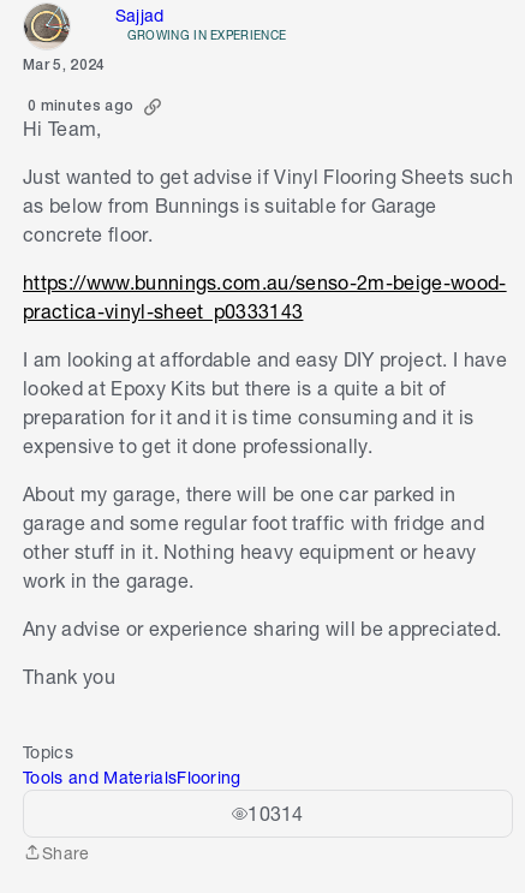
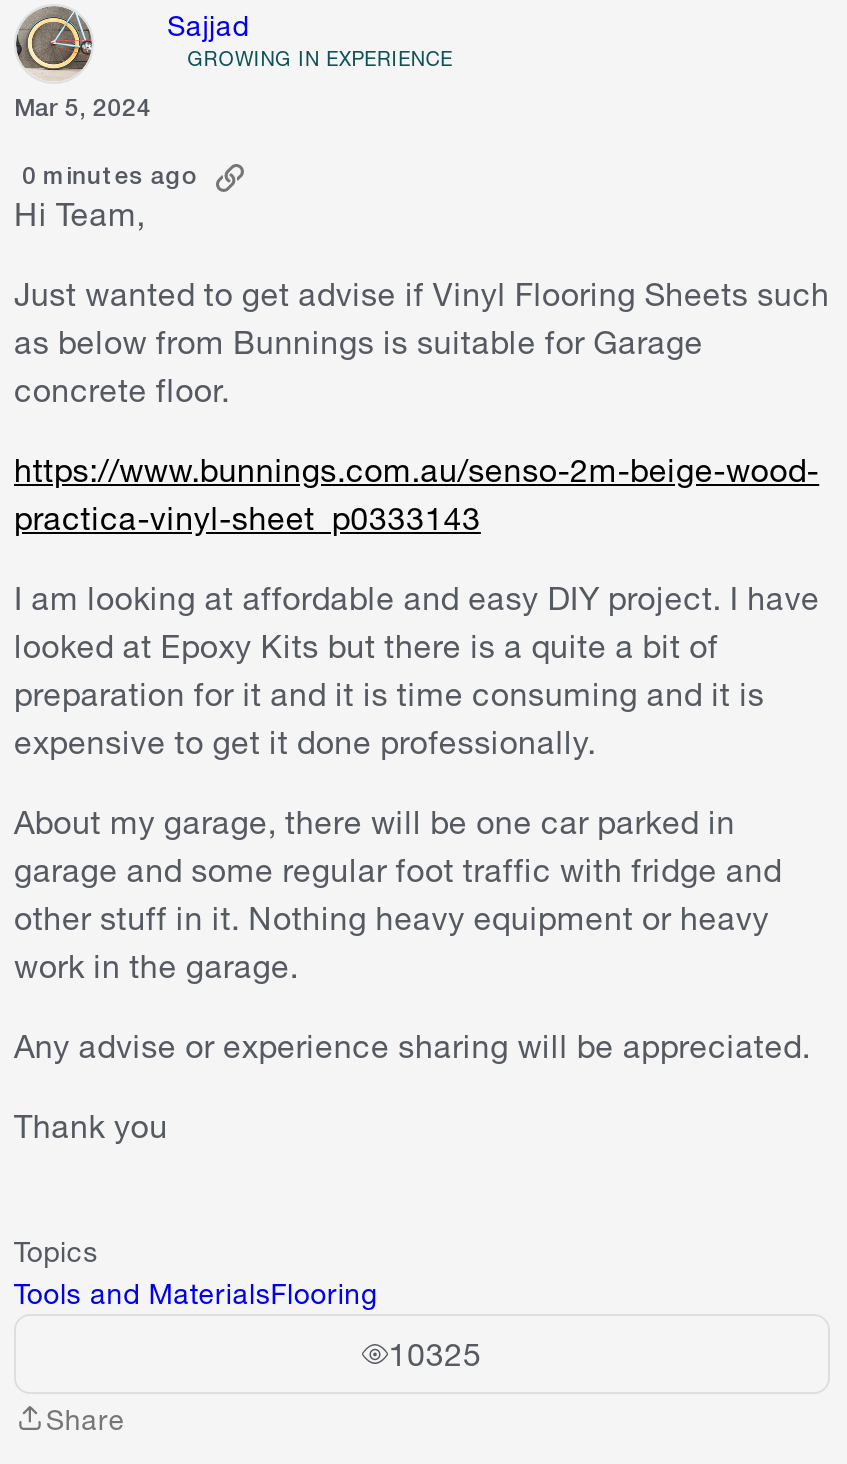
[248,802,304,825] 10314 -> [388,1335,482,1373] 10325

